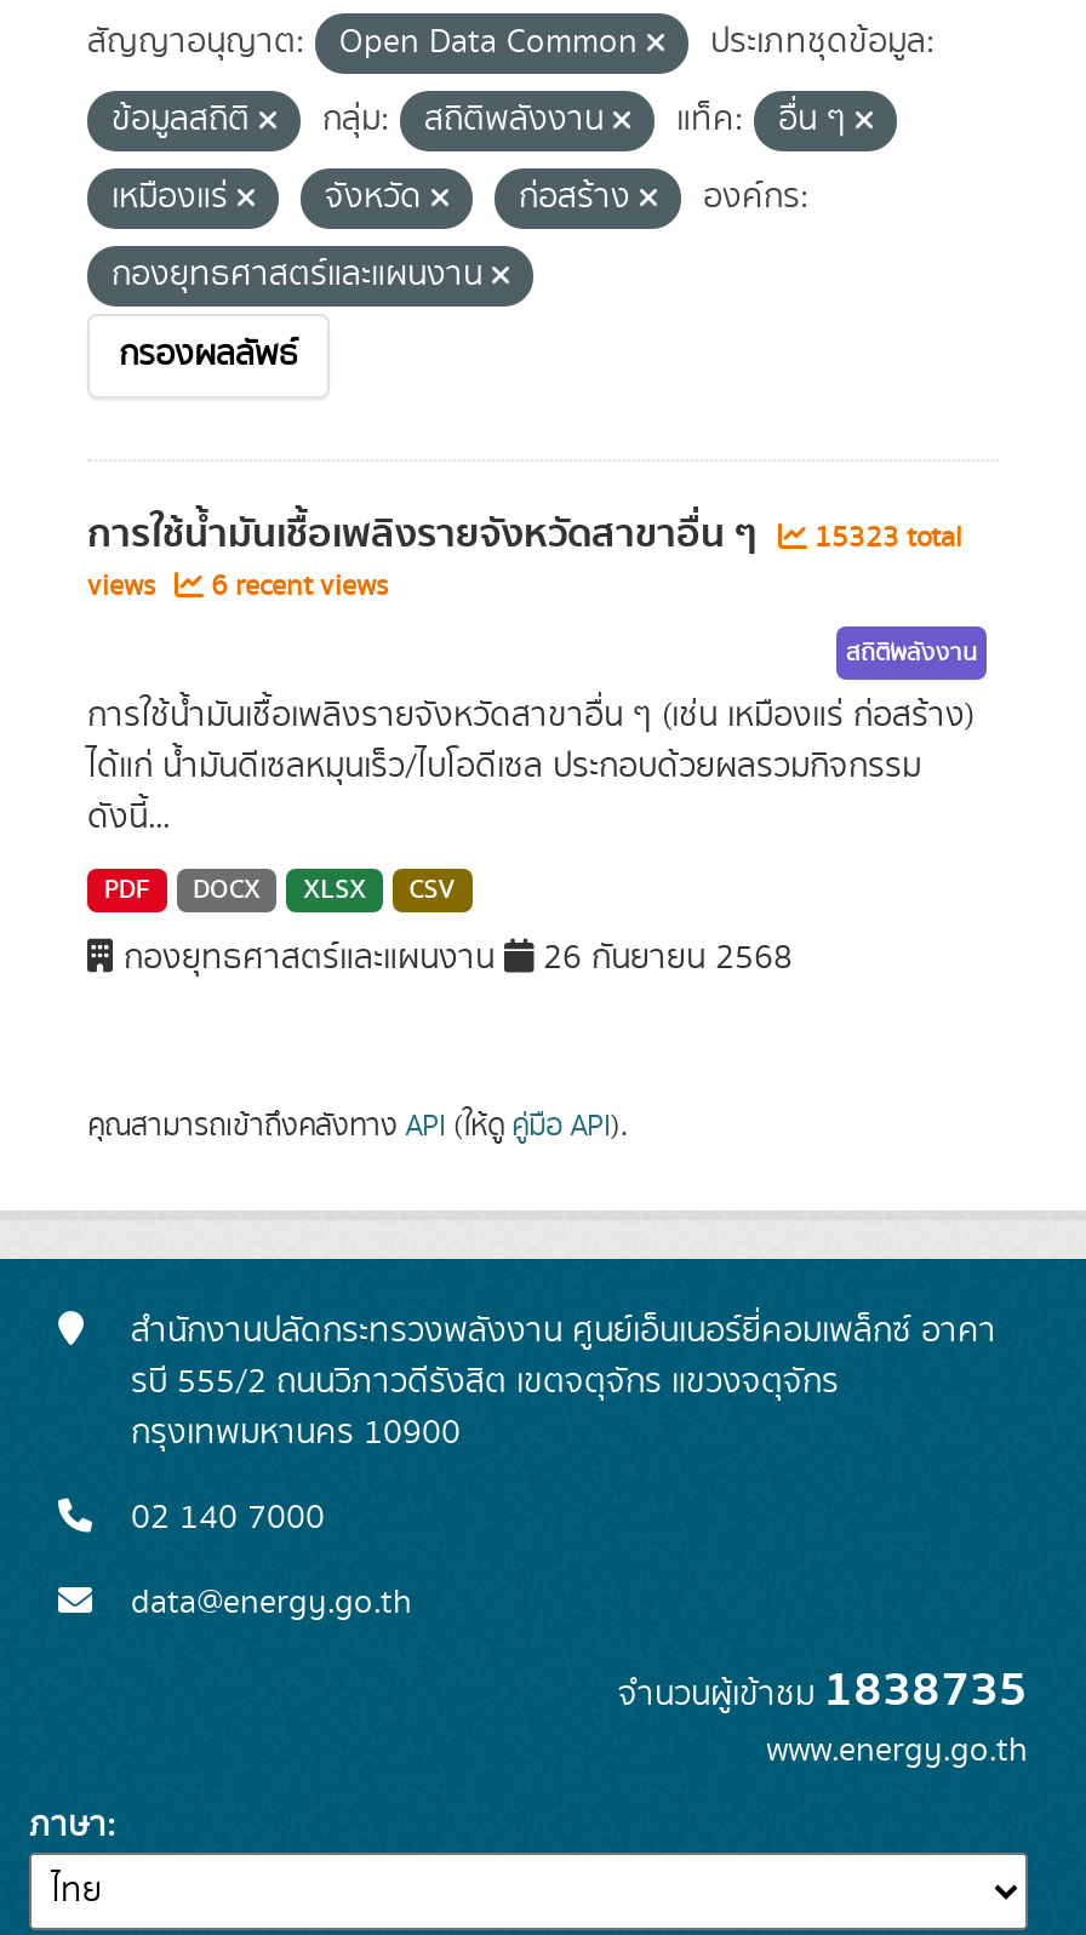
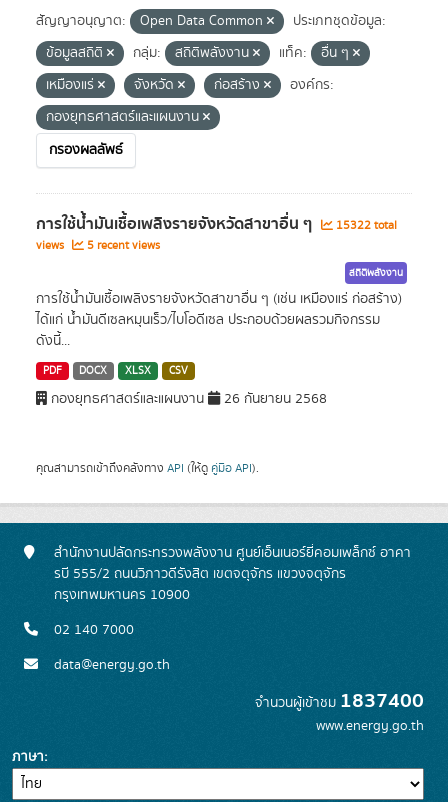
[87,503,962,566] การใช้น้ำมันเชื้อเพลิงรายจังหวัดสาขาอื่น ๆ 15323 total -> [36,211,397,237] การใช้น้ำมันเชื้อเพลิงรายจังหวัดสาขาอื่น ๆ 15322 total
[87,566,388,607] views 6 recent views -> [36,237,160,254] views 5 recent views
[618,1651,1028,1729] จำนวนผู้เข้าชม1838735 -> [255,685,424,717] จำนวนผู้เข้าชม1837400

